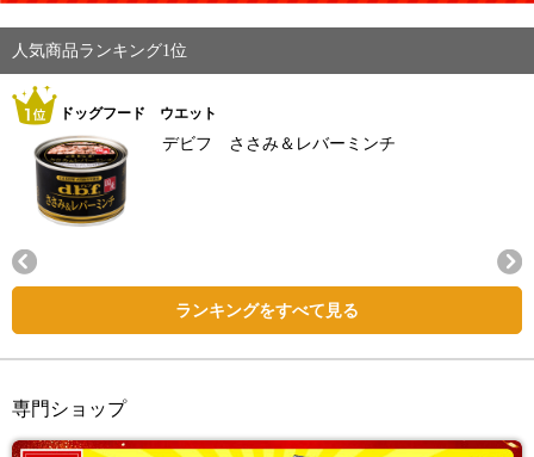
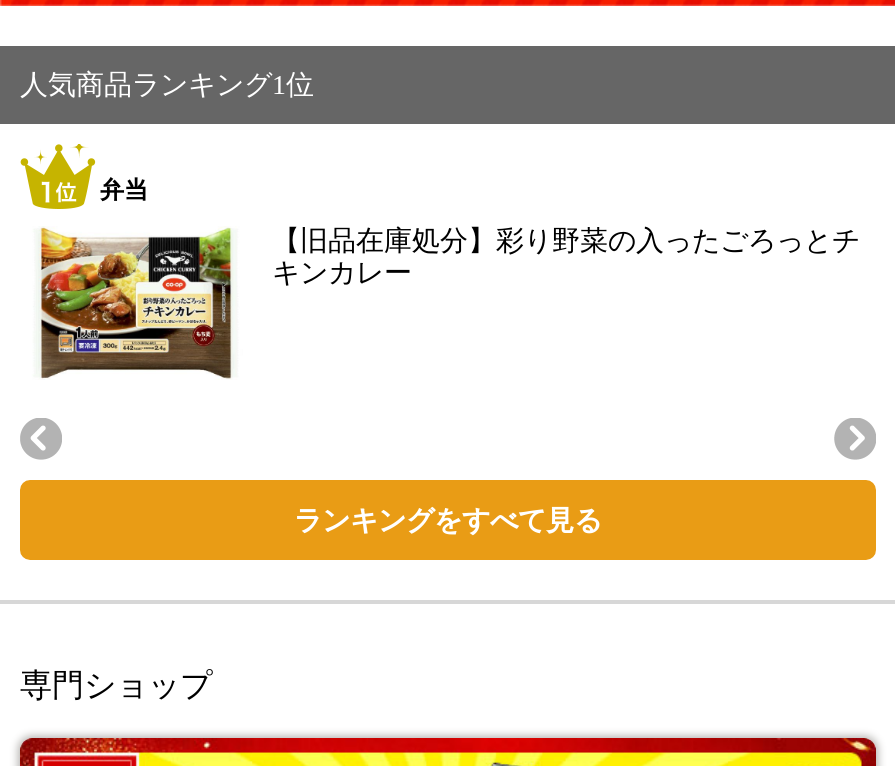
[60,105,217,122] ドッグフード ウエット -> [100,176,148,204] 弁当
[24,135,396,227] [image] | デビフ ささみ＆レバーミンチ -> [38,226,860,380] [image] | 【旧品在庫処分】彩り野菜の入ったごろっとチ | キンカレー

